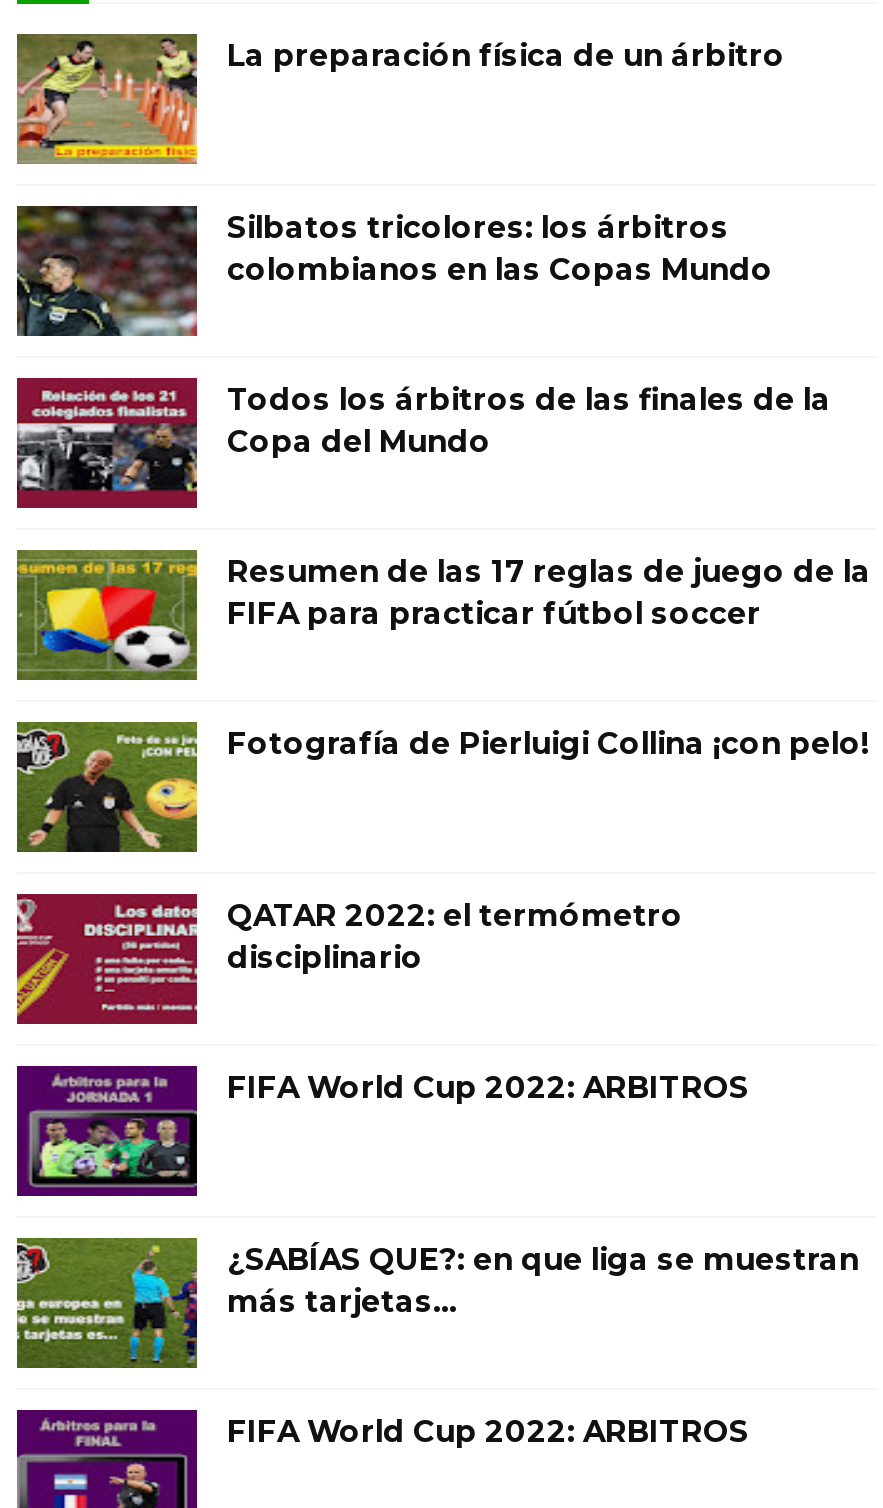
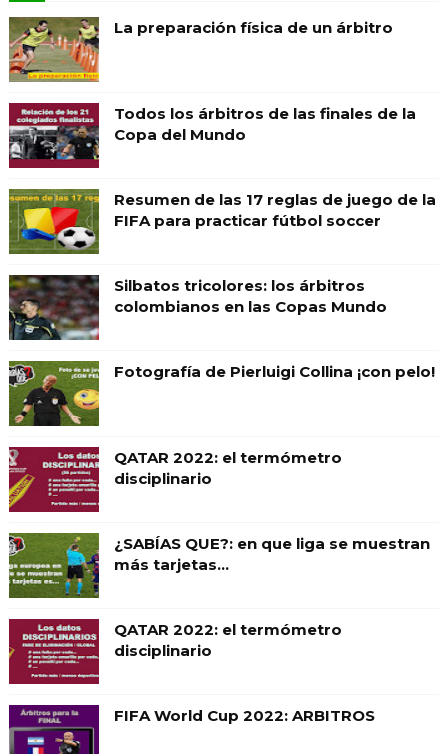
moved [15,206,773,338] -> [9,274,387,341]: [image] | Silbatos tricolores: los árbitros | colombianos en las Copas Mundo
moved [13,380,871,632] -> [7,104,436,230]: [image] | Todos los árbitros de las finales de la | Copa del Mundo | Resumen de las 17 reglas de juego de la | FIFA para practicar fútbol soccer
[15,1066,749,1196] [image] | FIFA World Cup 2022: ARBITROS -> none
moved [13,1236,859,1370] -> [7,532,430,599]: [image] | ¿SABÍAS QUE?: en que liga se muestran | más tarjetas...
none -> [8,619,342,684] [image] | QATAR 2022: el termómetro | disciplinario

